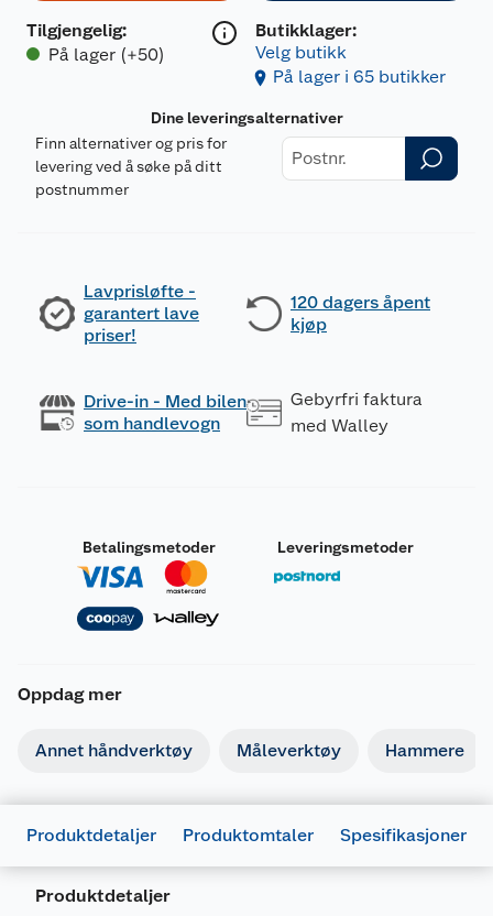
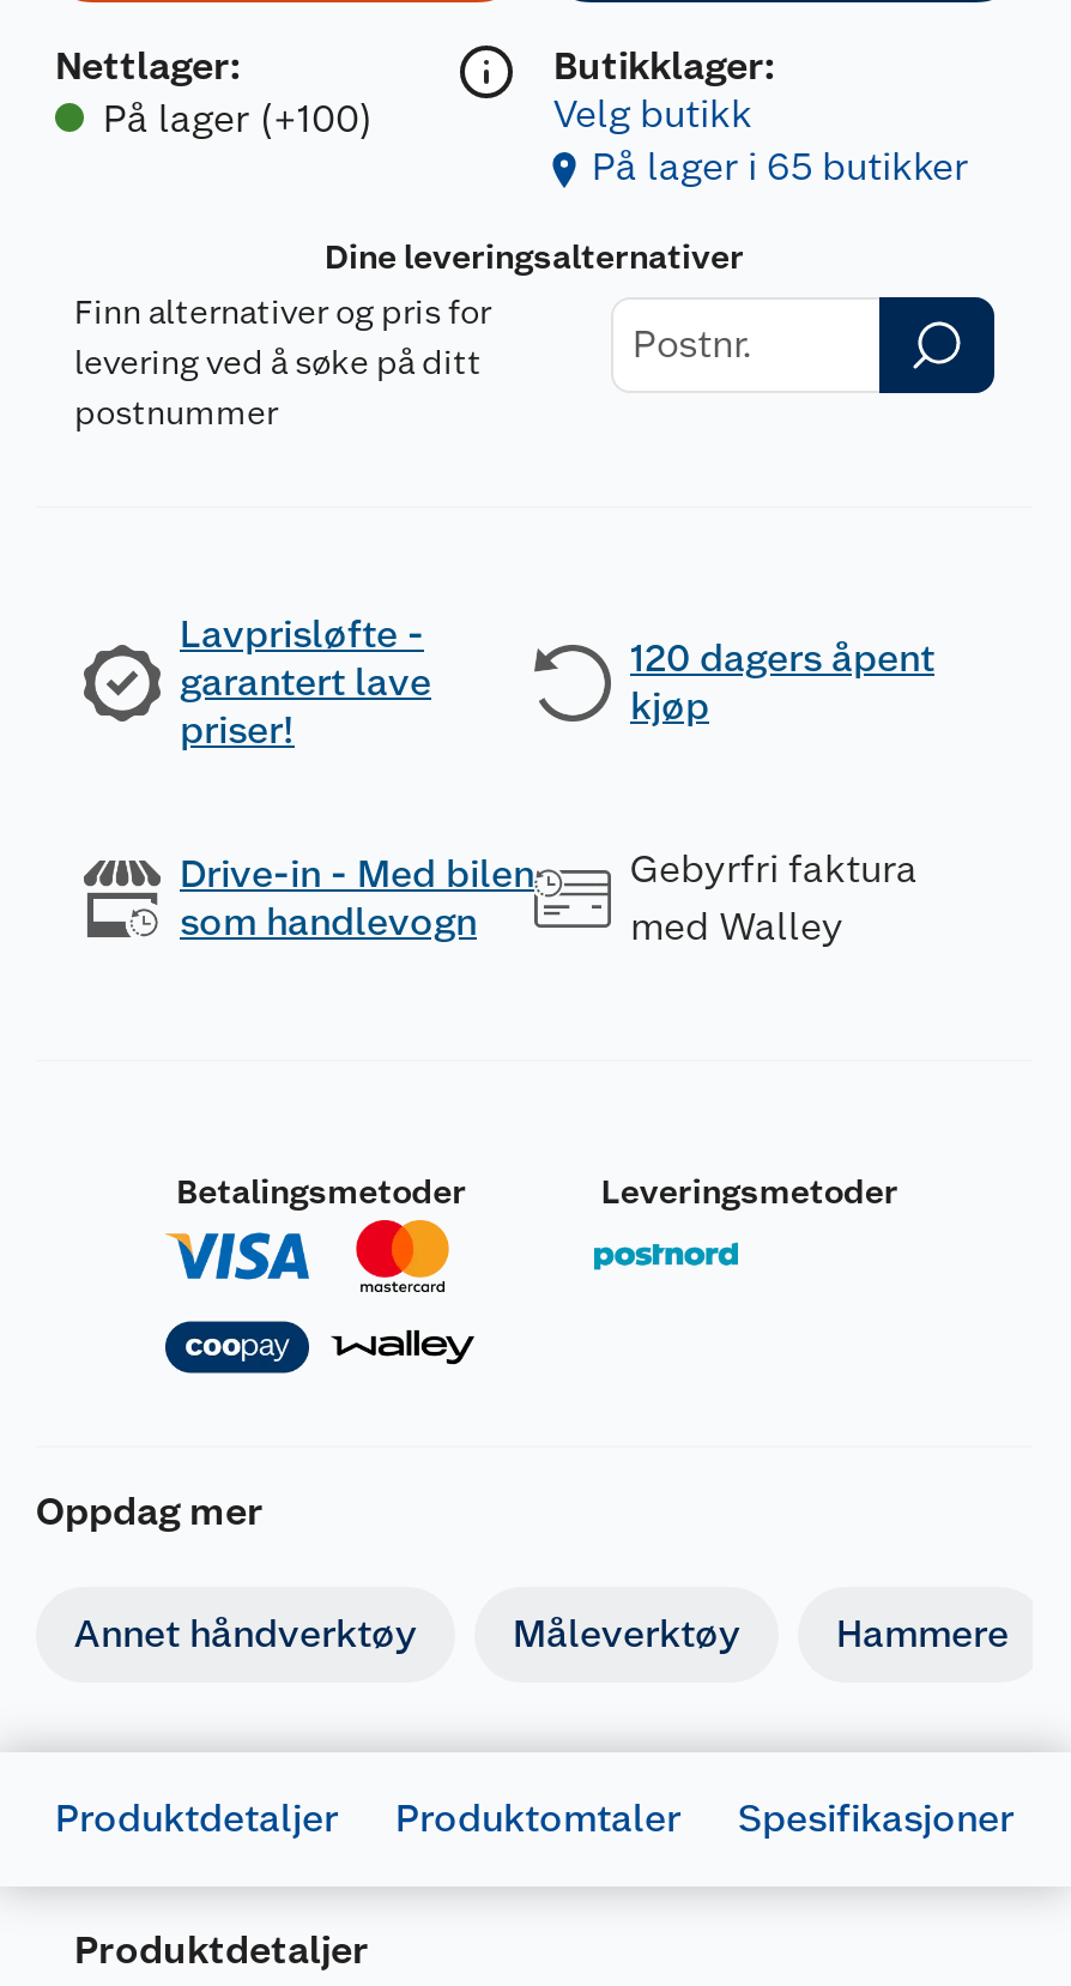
[26,20,165,65] Tilgjengelig: | På lager (+50) -> [55,43,374,141] Nettlager: | På lager (+100)

